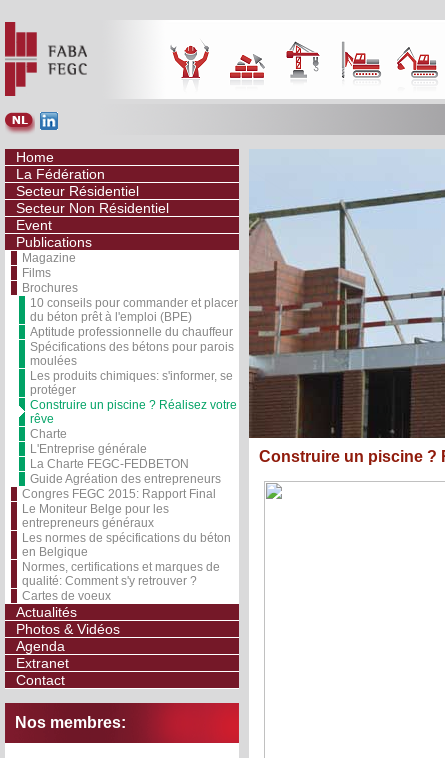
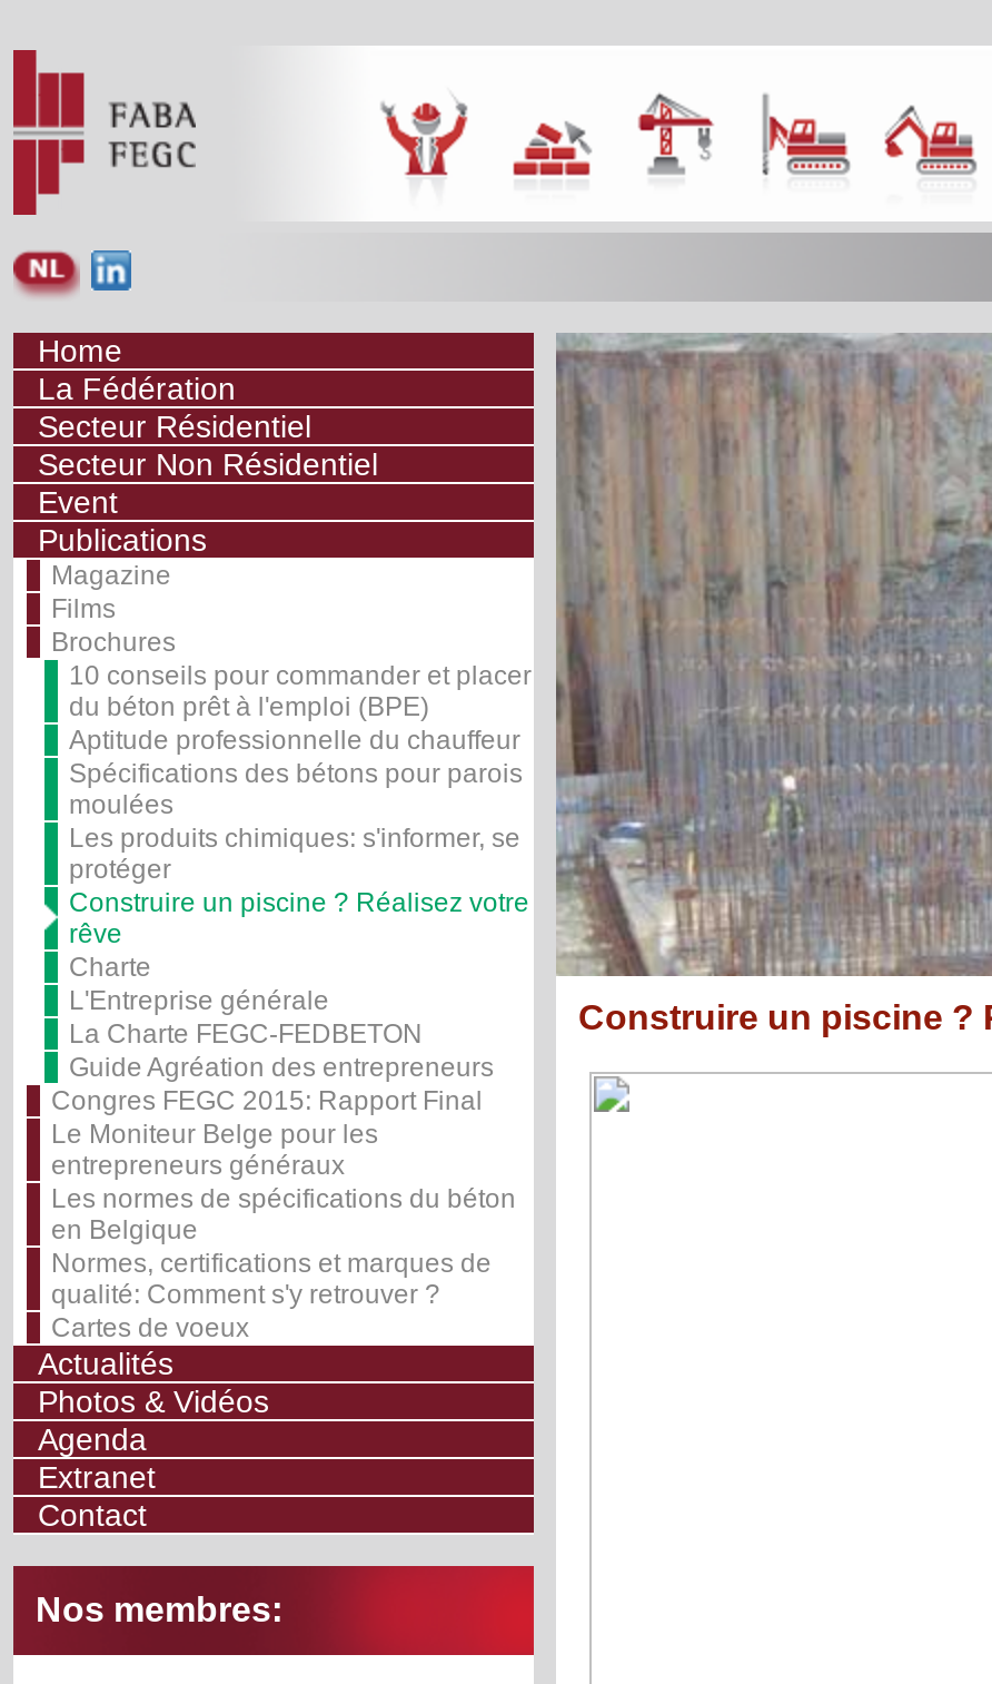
[248,150,442,439] [image] -> [554,333,985,978] [image]

